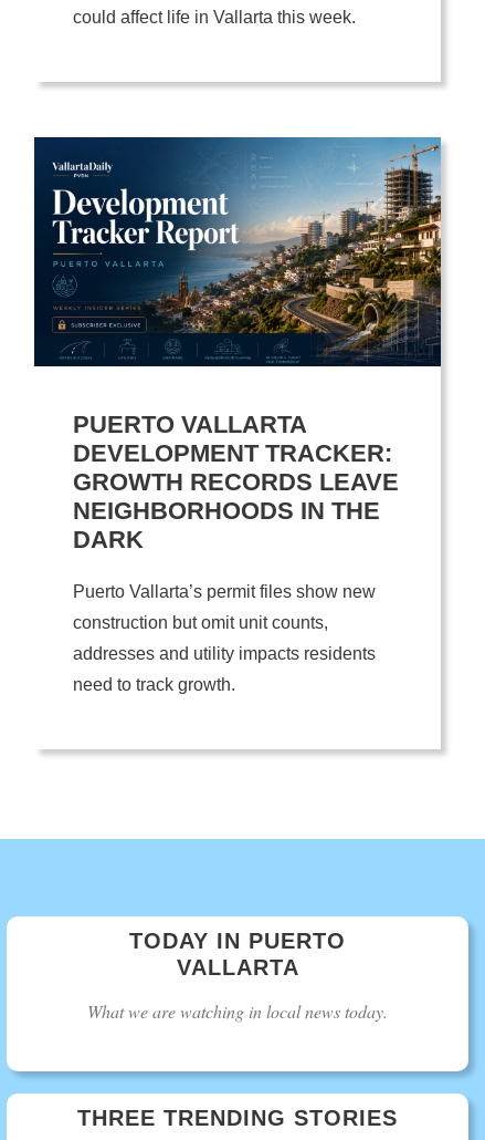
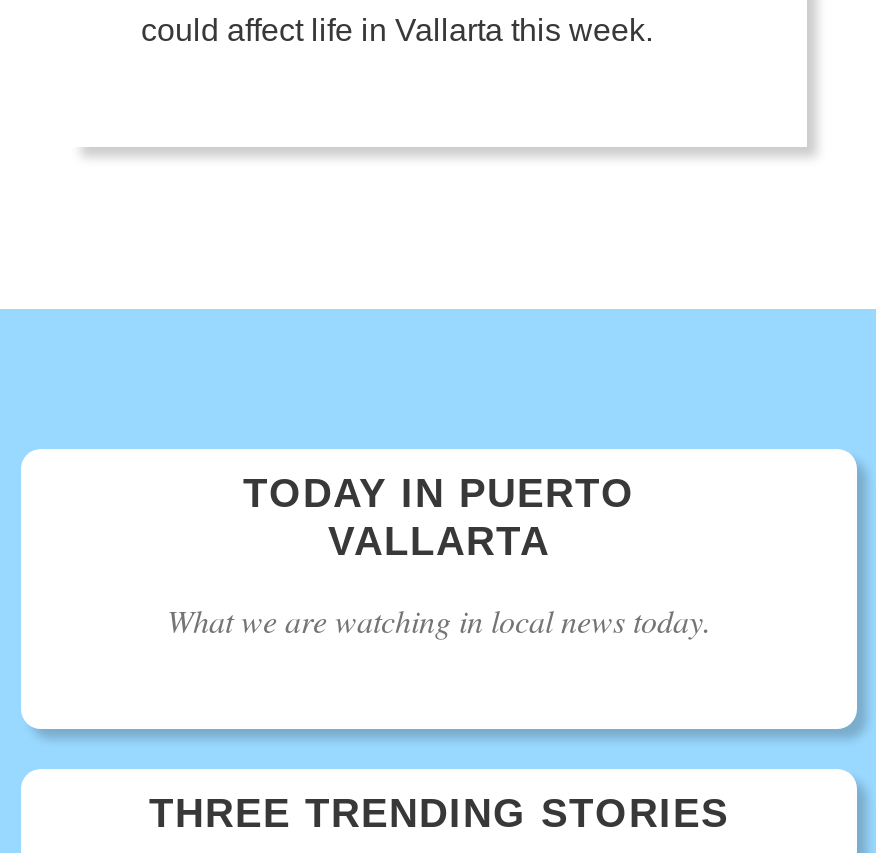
[33,136,442,694] [image] | PUERTO VALLARTA | DEVELOPMENT TRACKER: | GROWTH RECORDS LEAVE | NEIGHBORHOODS IN THE | DARK | Puerto Vallarta’s permit files show new | construction but omit unit counts, | addresses and utility impacts residents | need to track growth. -> none

